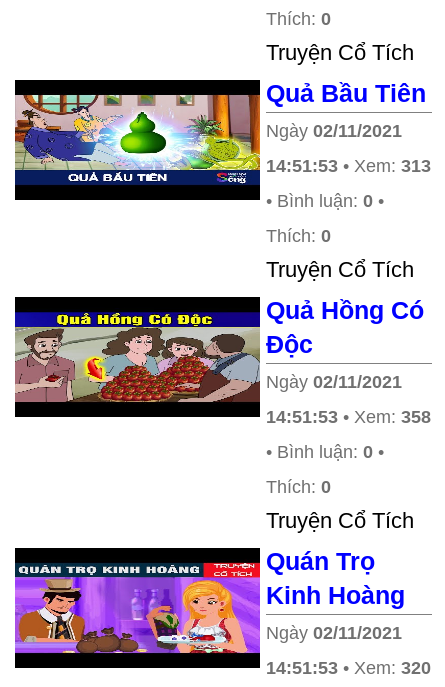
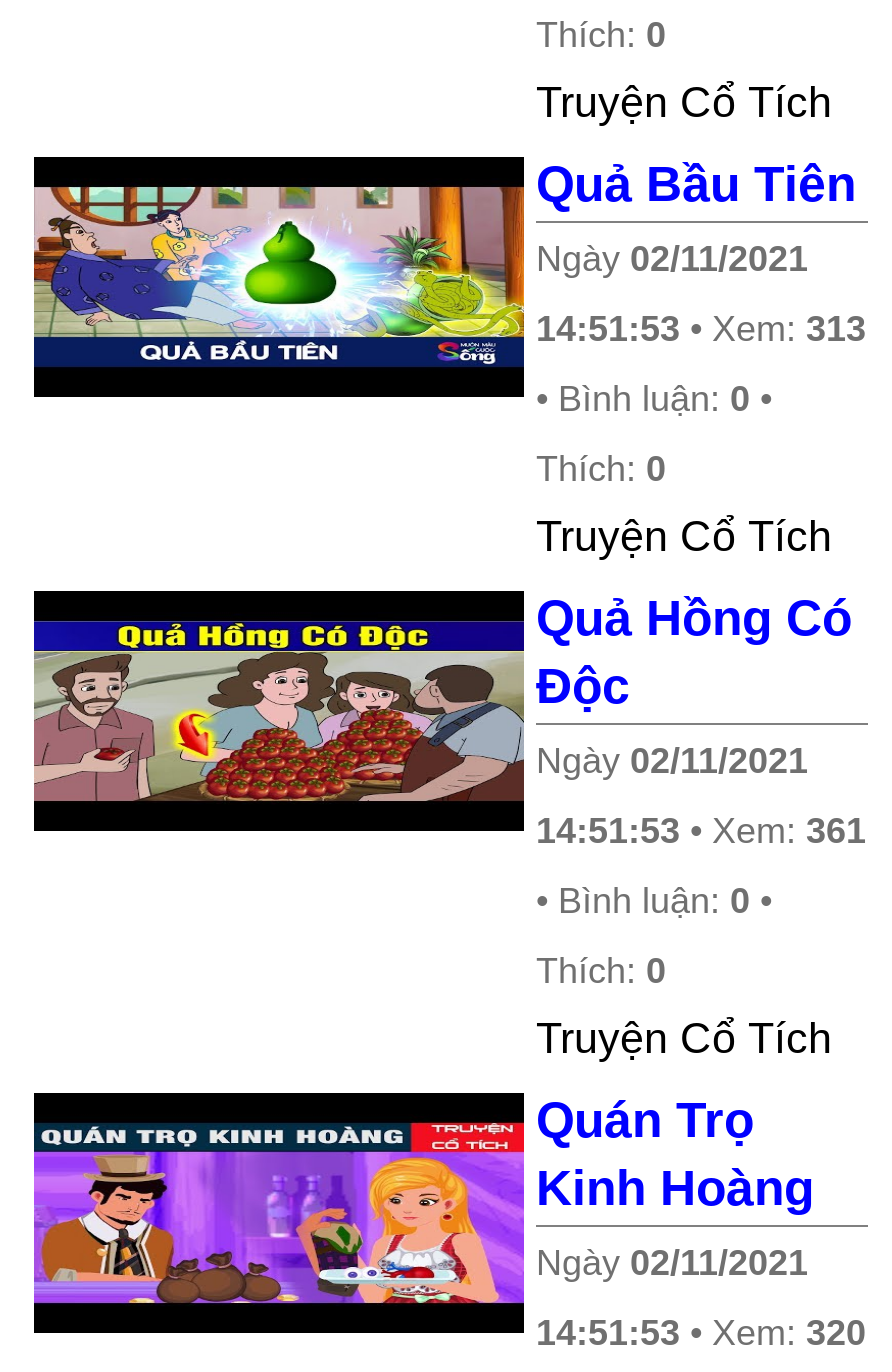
[266,407,431,427] 14:51:53 • Xem: 358 -> [536,811,866,851] 14:51:53 • Xem: 361

